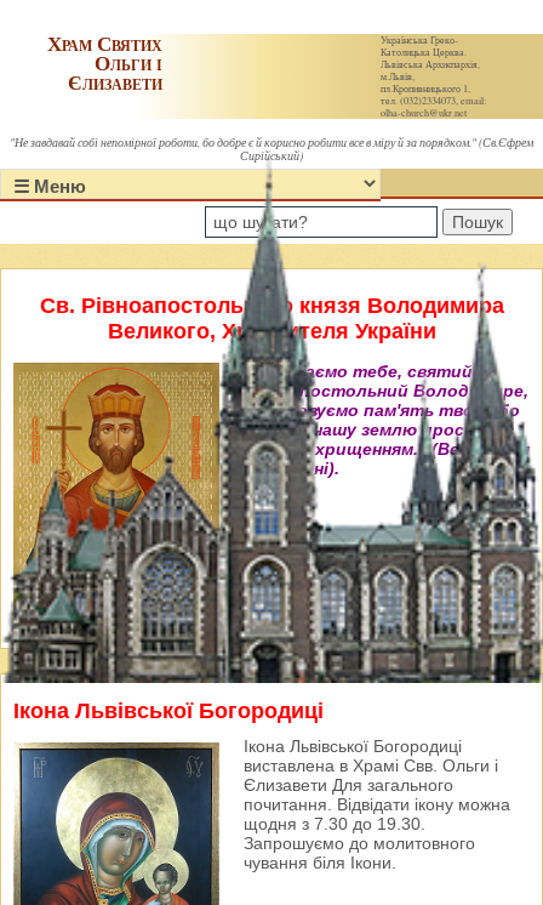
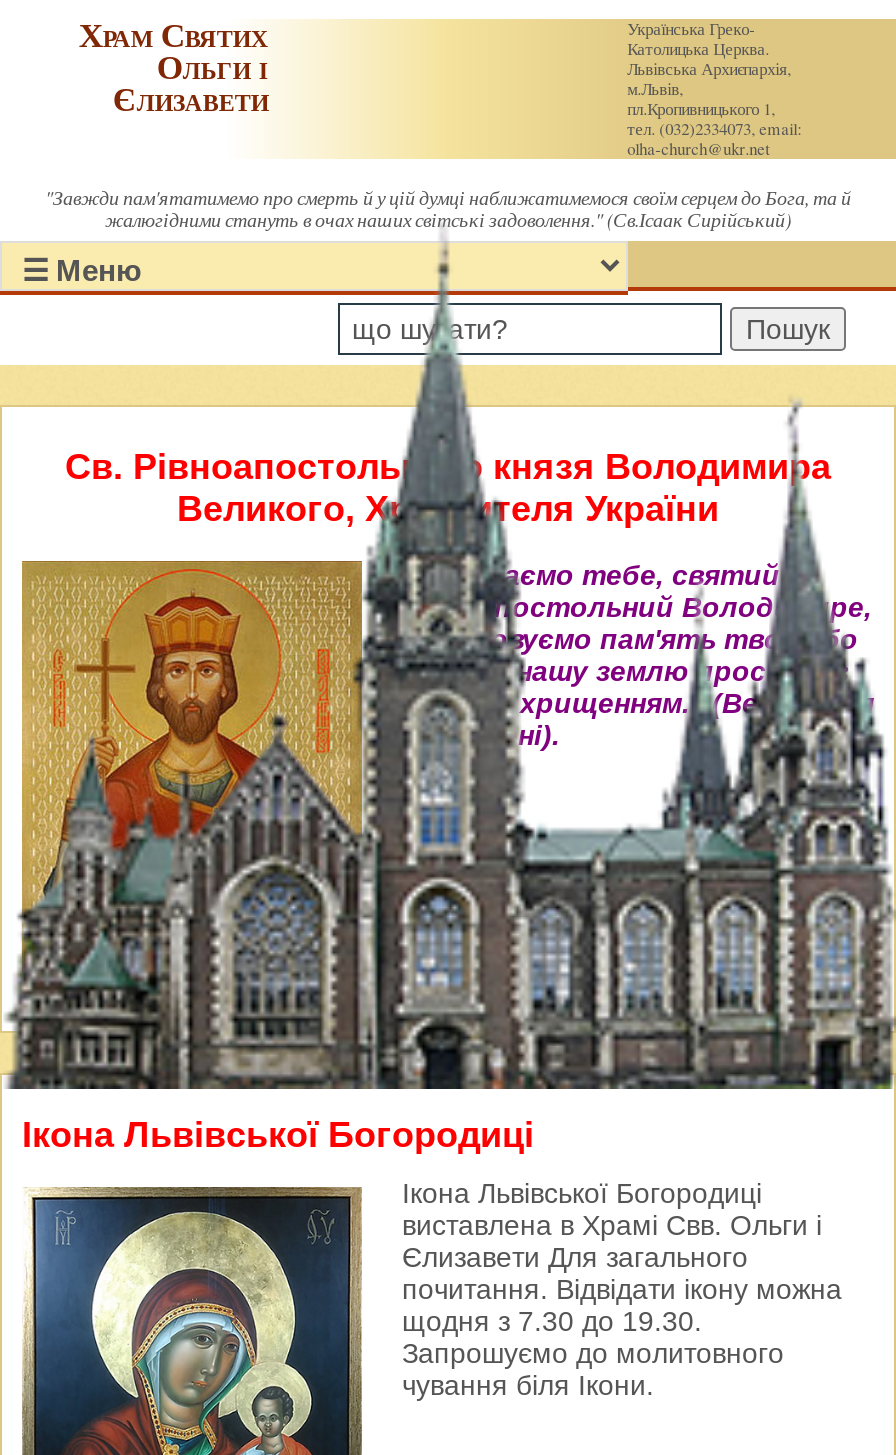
[10,135,533,164] "Не завдавай собі непомірної роботи, бо добре є й корисно робити все в міру й за порядком." (Св.Єфрем | Сирійський) -> [45,186,851,234] "Завжди пам'ятатимемо про смерть й у цій думці наближатимемося своїм серцем до Бога, та й | жалюгідними стануть в очах наших світські задоволення." (Св.Ісаак Сирійський)

